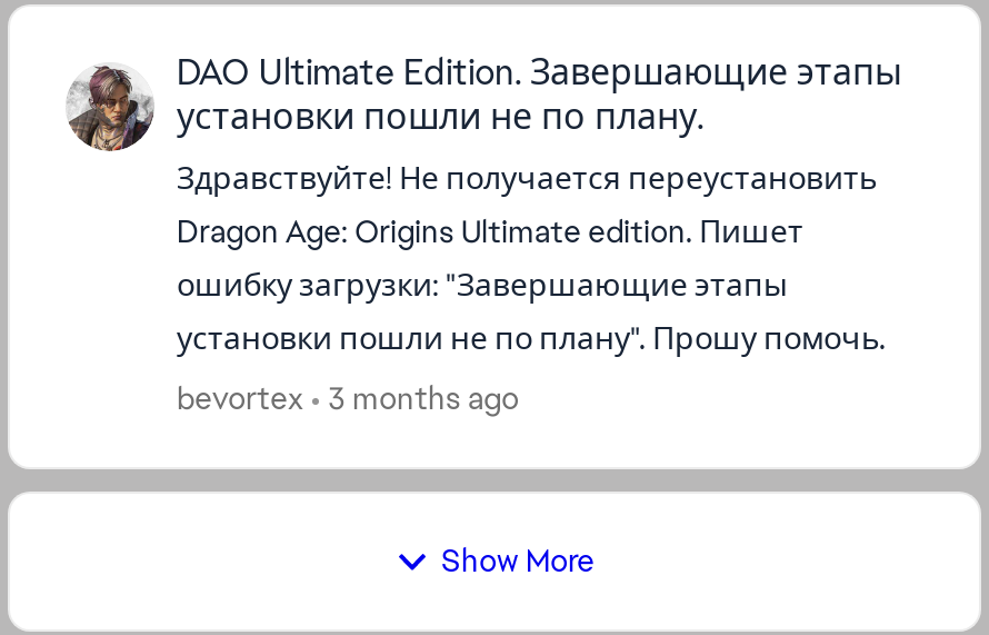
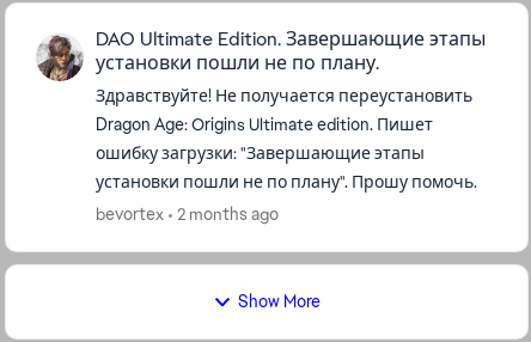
[177,378,519,418] bevortex 3 months ago -> [96,203,279,225] bevortex 2 months ago

